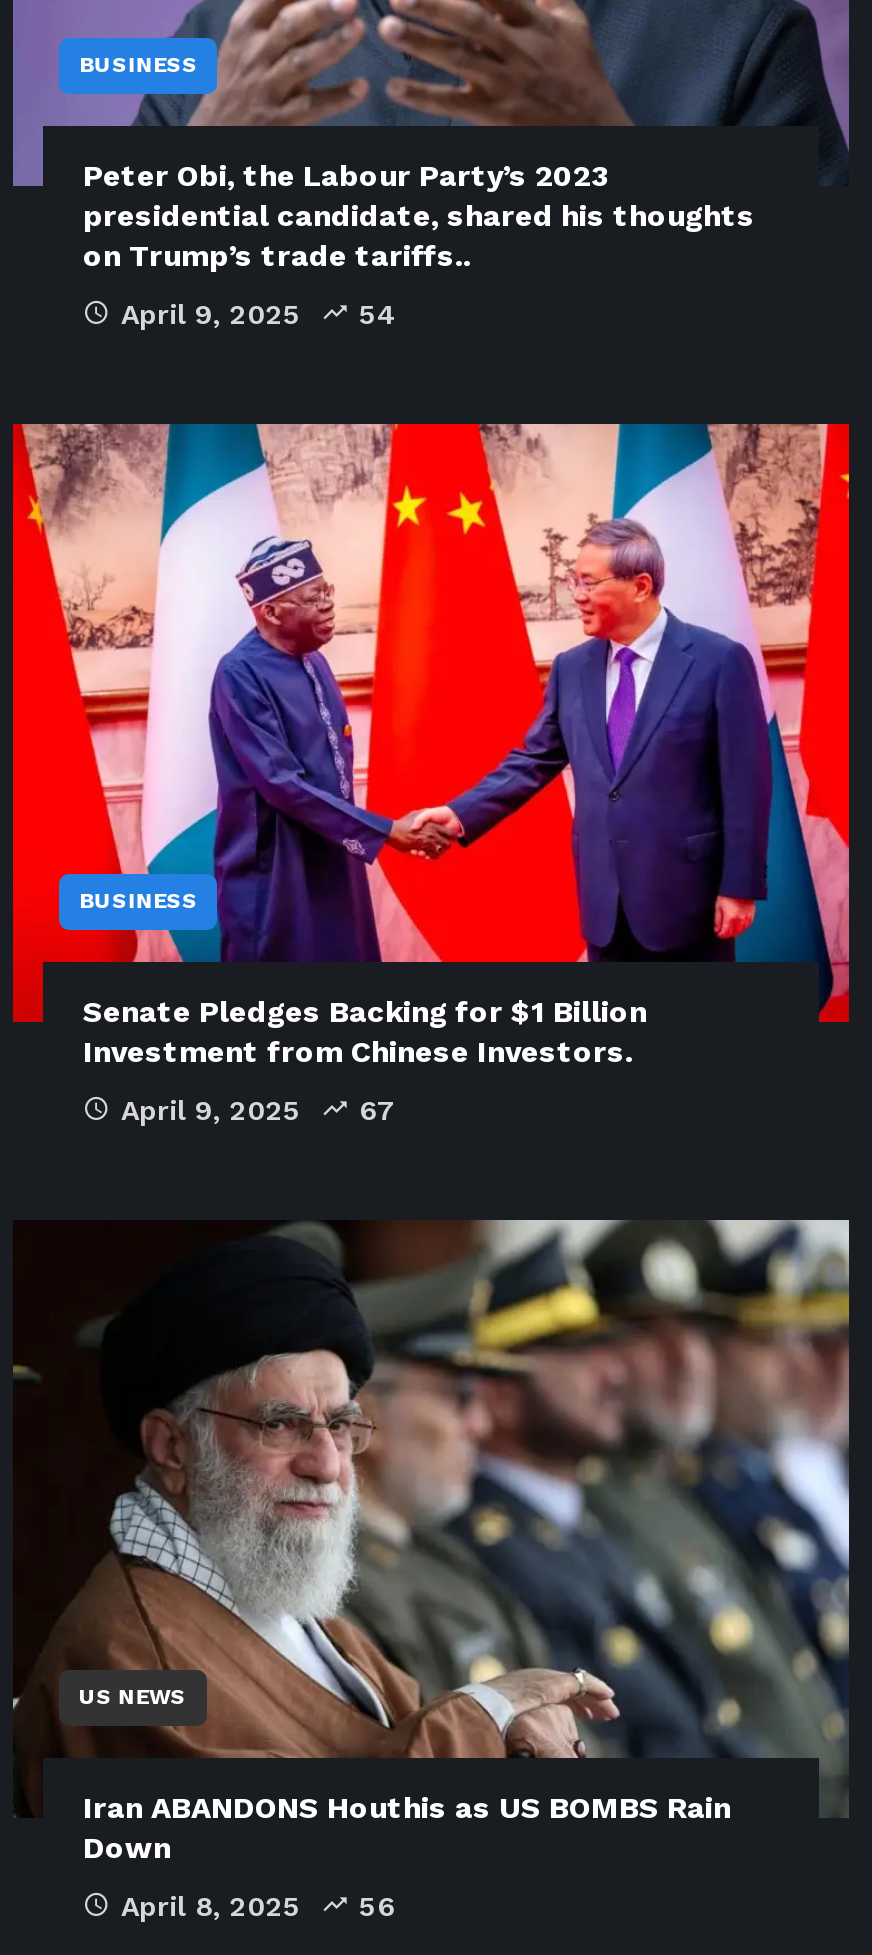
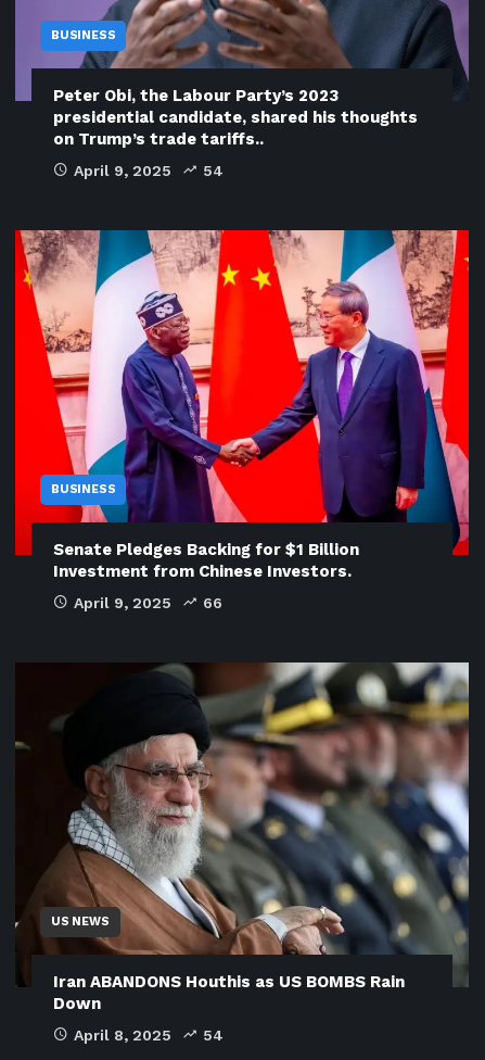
[121,1094,395,1126] April 9, 2025 67 -> [74,594,222,611] April 9, 2025 66
[121,1890,395,1922] April 8, 2025 56 -> [74,1026,224,1044] April 8, 2025 54

